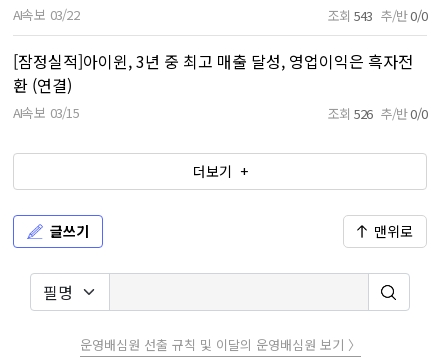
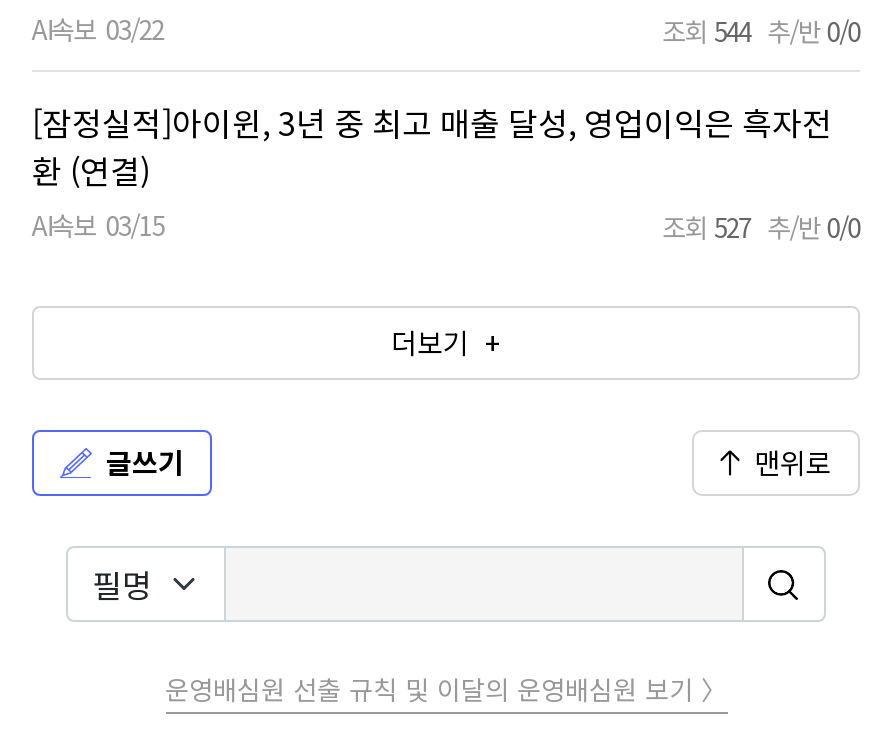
[328,6,427,25] 조회 543 추/반 0/0 -> [662,12,860,50] 조회 544 추/반 0/0
[328,104,427,123] 조회 526 추/반 0/0 -> [662,208,860,246] 조회 527 추/반 0/0

